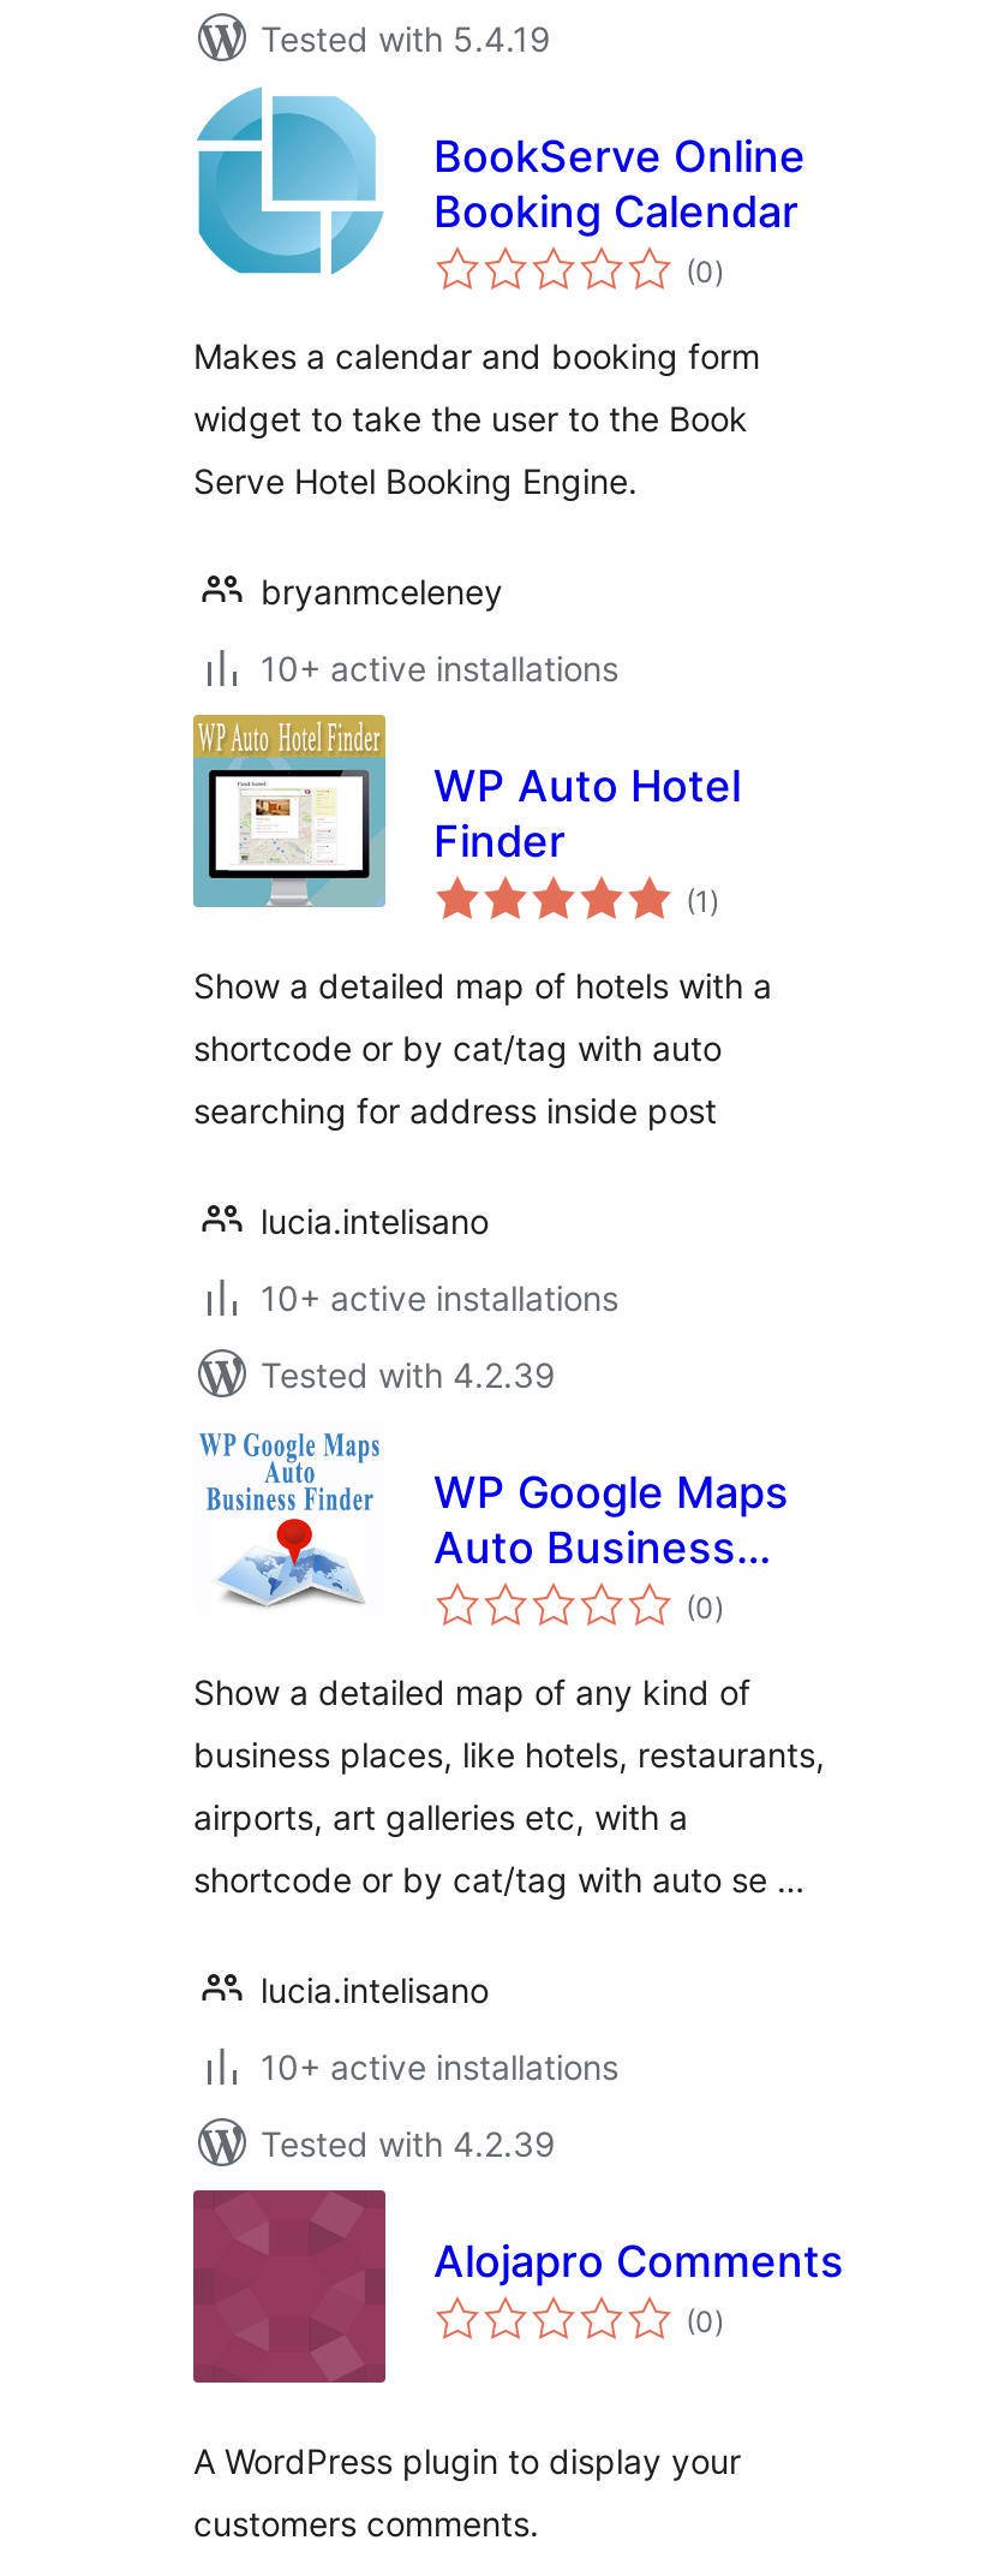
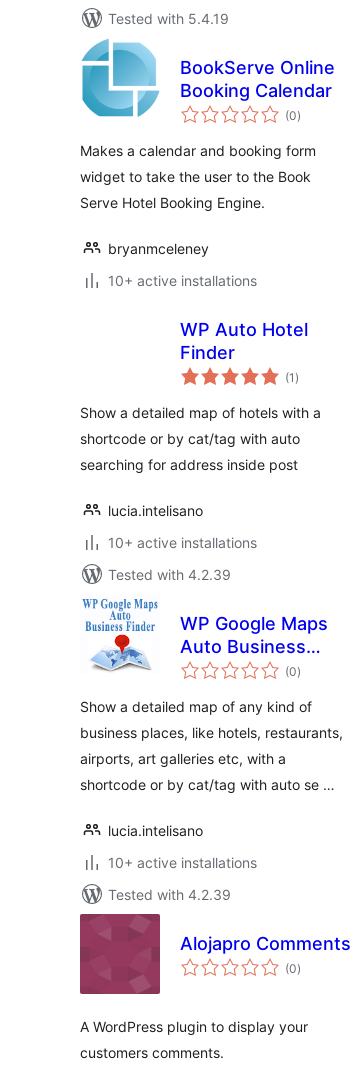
[191,712,388,910] [image] -> none

